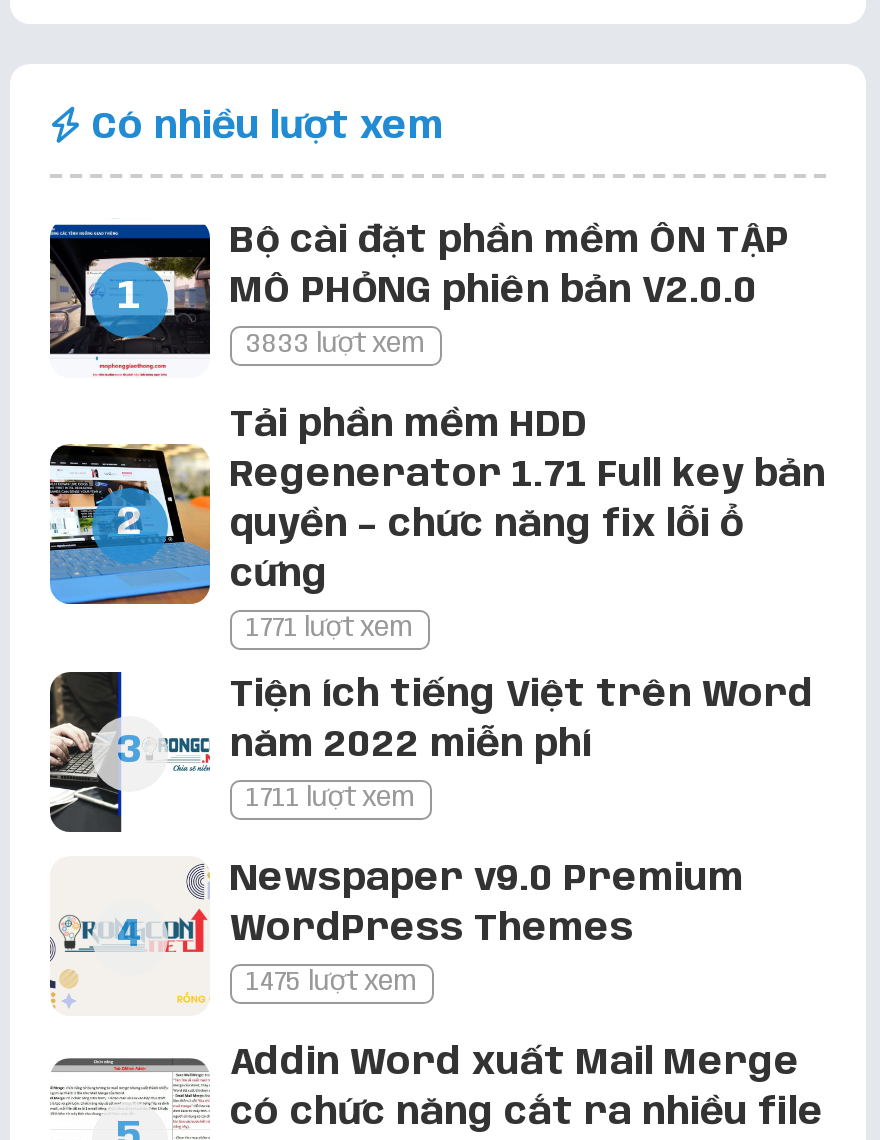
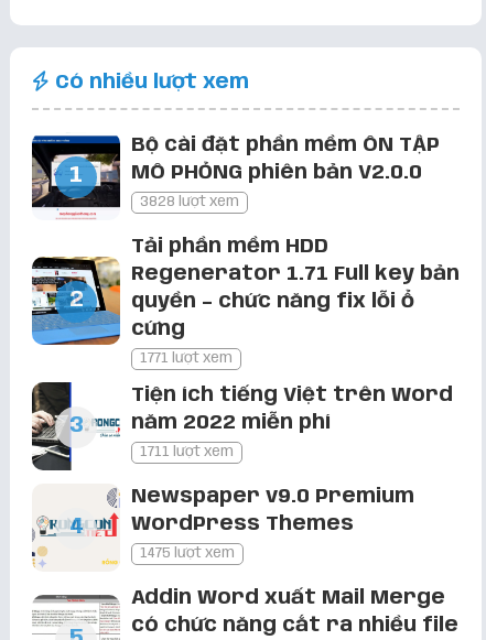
[246,331,426,357] 3833 lượt xem -> [140,195,239,209] 3828 lượt xem

